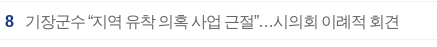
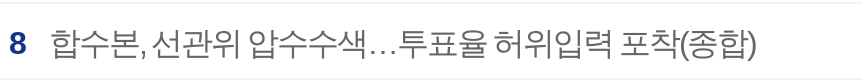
[25,13,399,30] 기장군수 “지역 유착 의혹 사업 근절”…시의회 이례적 회견 -> [49,26,755,60] 합수본, 선관위 압수수색…투표율 허위입력 포착(종합)

